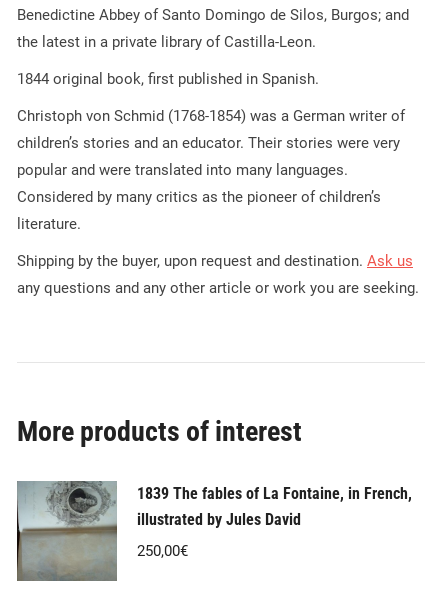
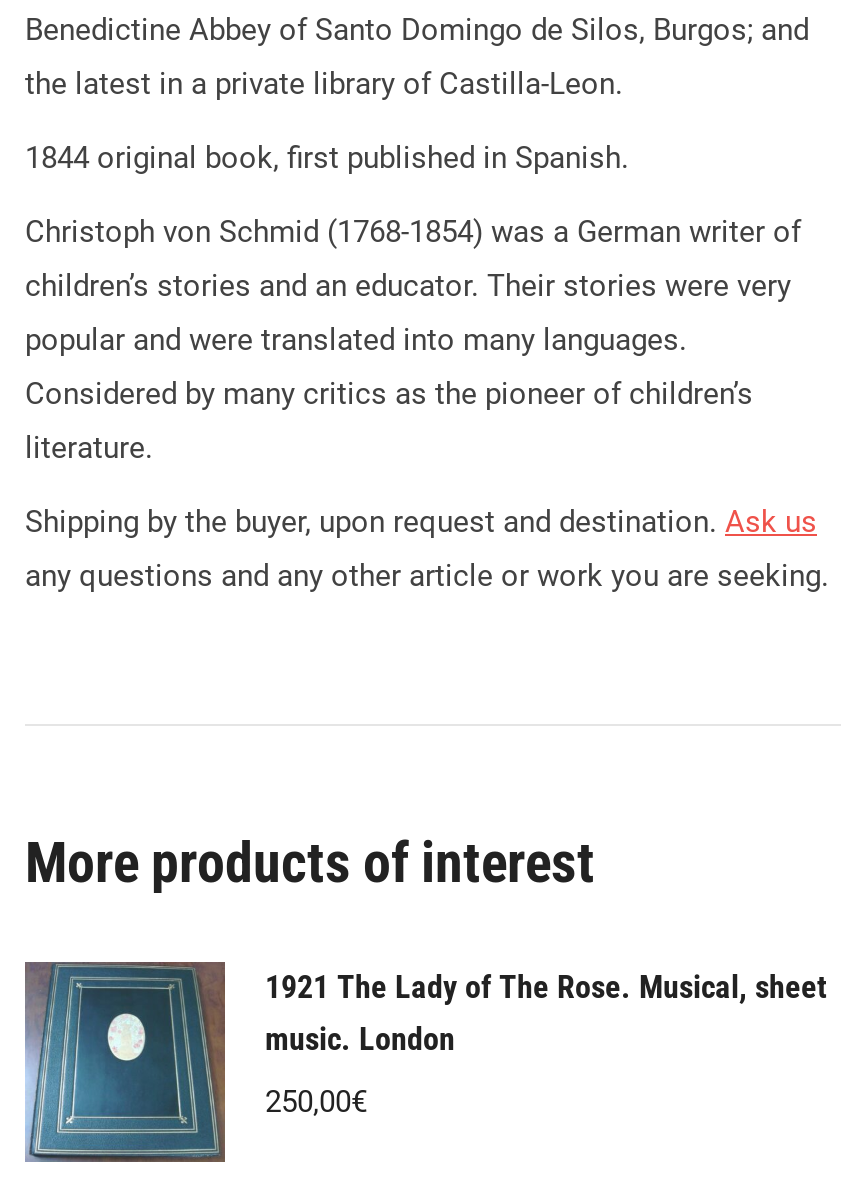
[16,480,412,582] [image] | 1839 The fables of La Fontaine, in French, | illustrated by Jules David -> [23,960,827,1162] [image] | 1921 The Lady of The Rose. Musical, sheet | music. London

